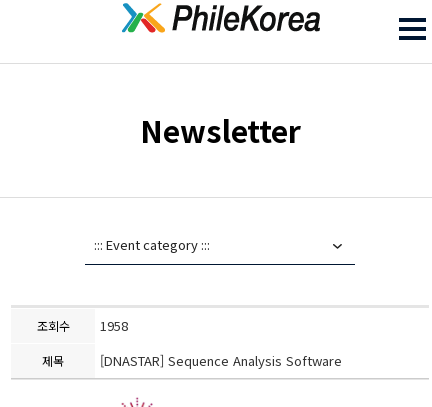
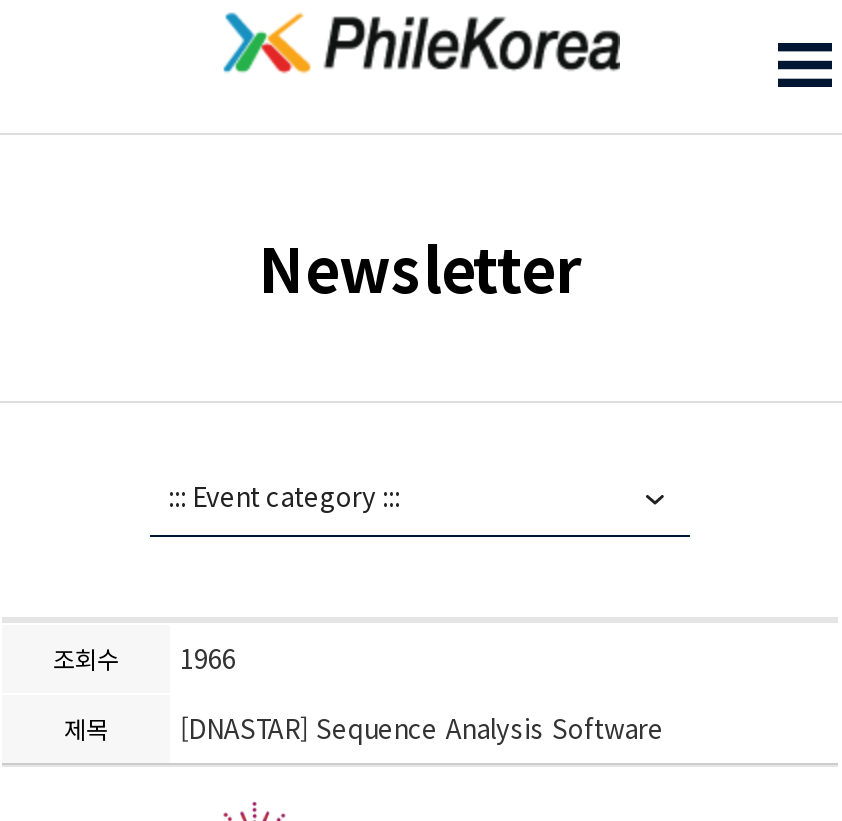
[36,316,128,335] 조회수 1958 -> [53,639,236,677] 조회수 1966

